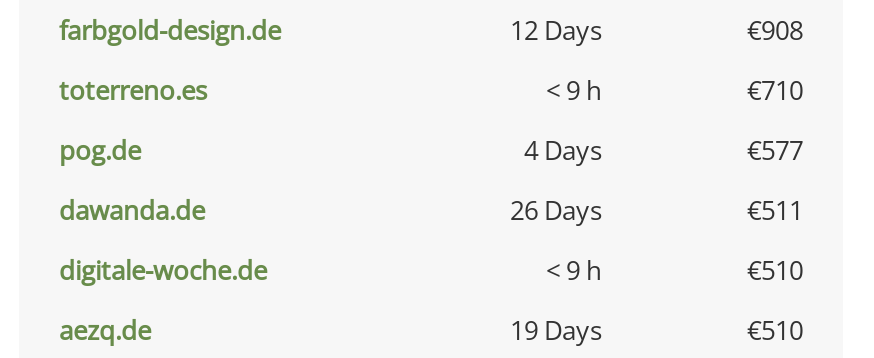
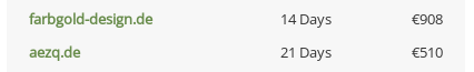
[510,12,602,48] 12 Days -> [280,9,331,29] 14 Days
[59,72,803,288] toterreno.es | < 9 h | €710 | pog.de | 4 Days | €577 | dawanda.de | 26 Days | €511 | digitale-woche.de | < 9 h | €510 -> none
[510,312,602,348] 19 Days -> [280,42,331,62] 21 Days

